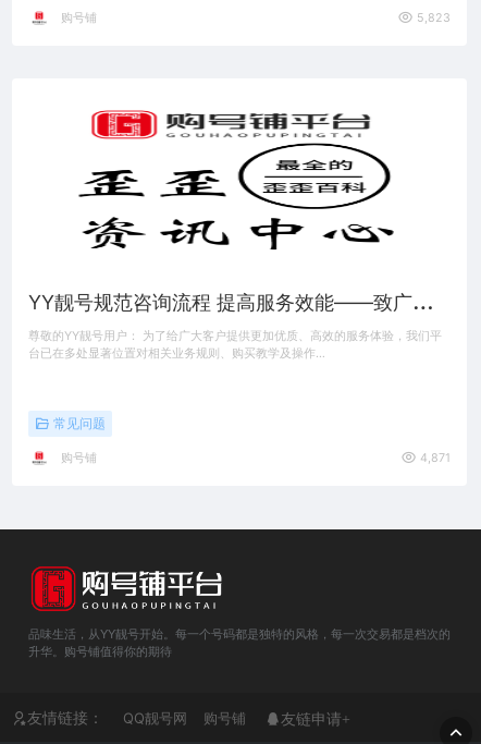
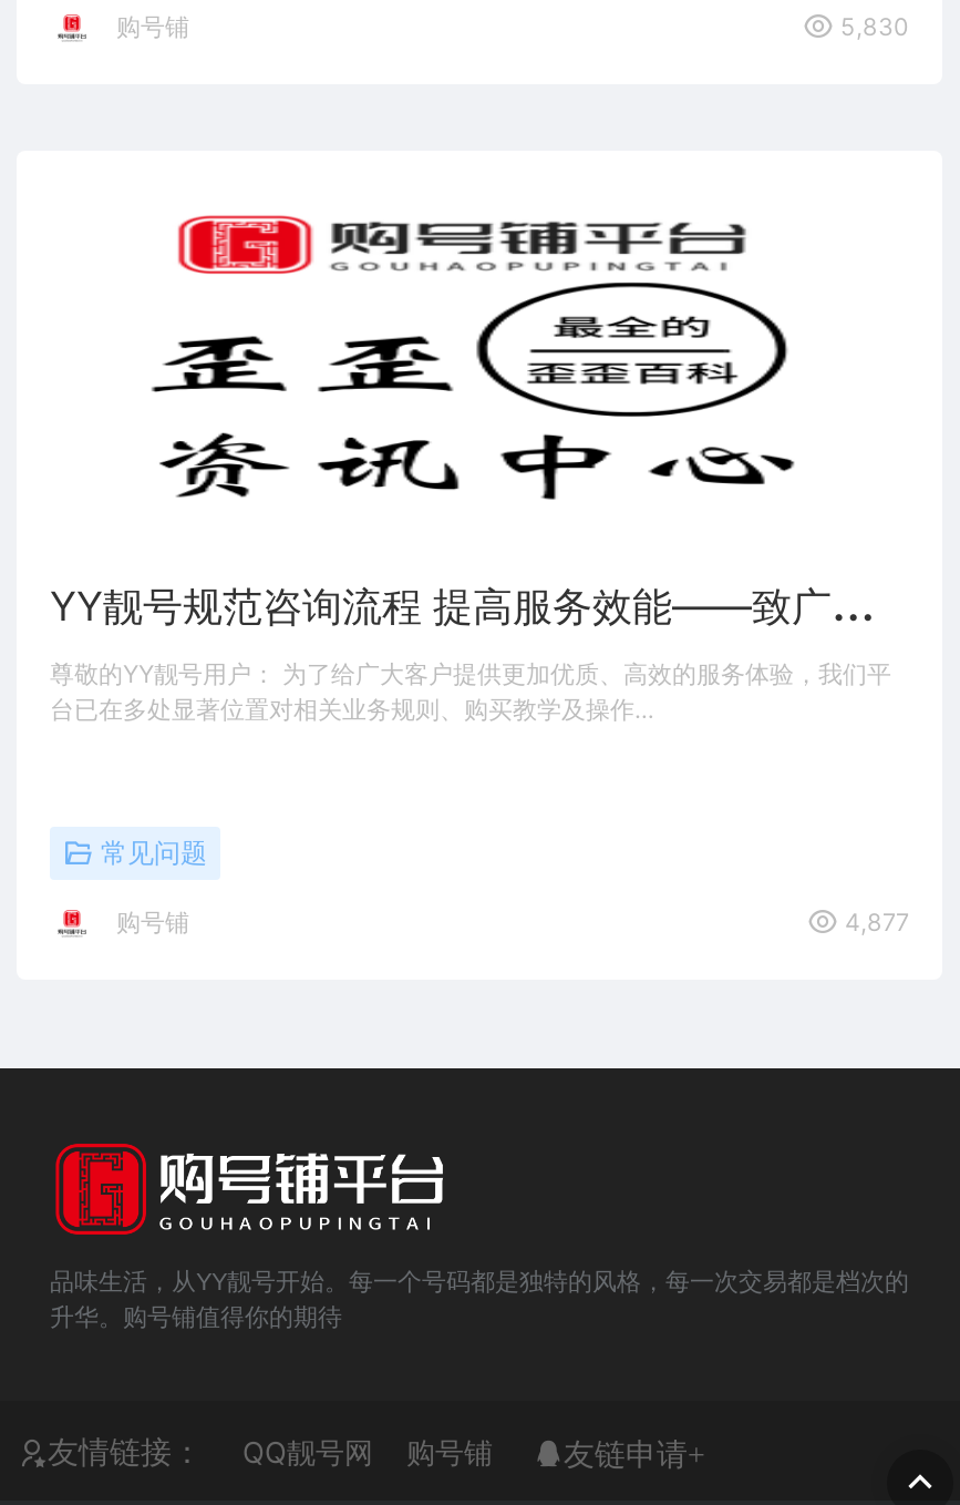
[414,11,451,25] 5,823 -> [834,14,909,42] 5,830
[417,451,451,465] 4,871 -> [838,909,909,938] 4,877

